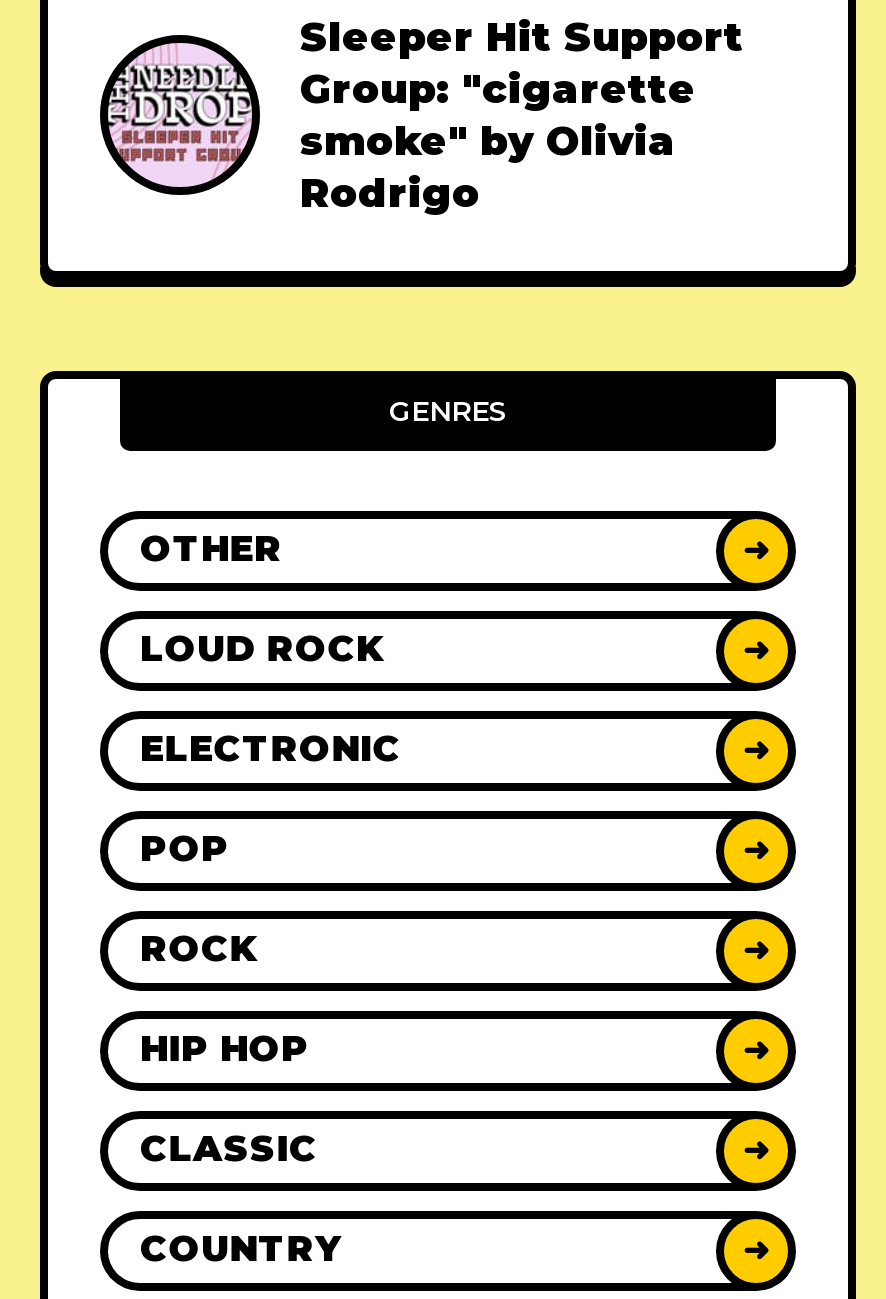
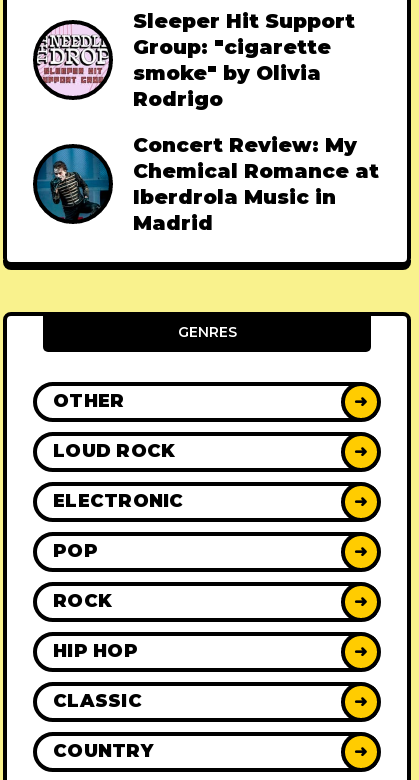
none -> [37,133,379,235] [image] | Concert Review: My | Chemical Romance at | Iberdrola Music in | Madrid

